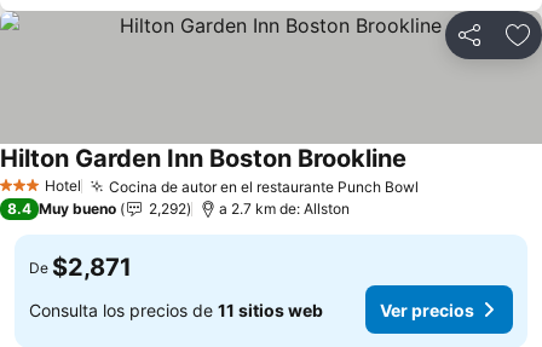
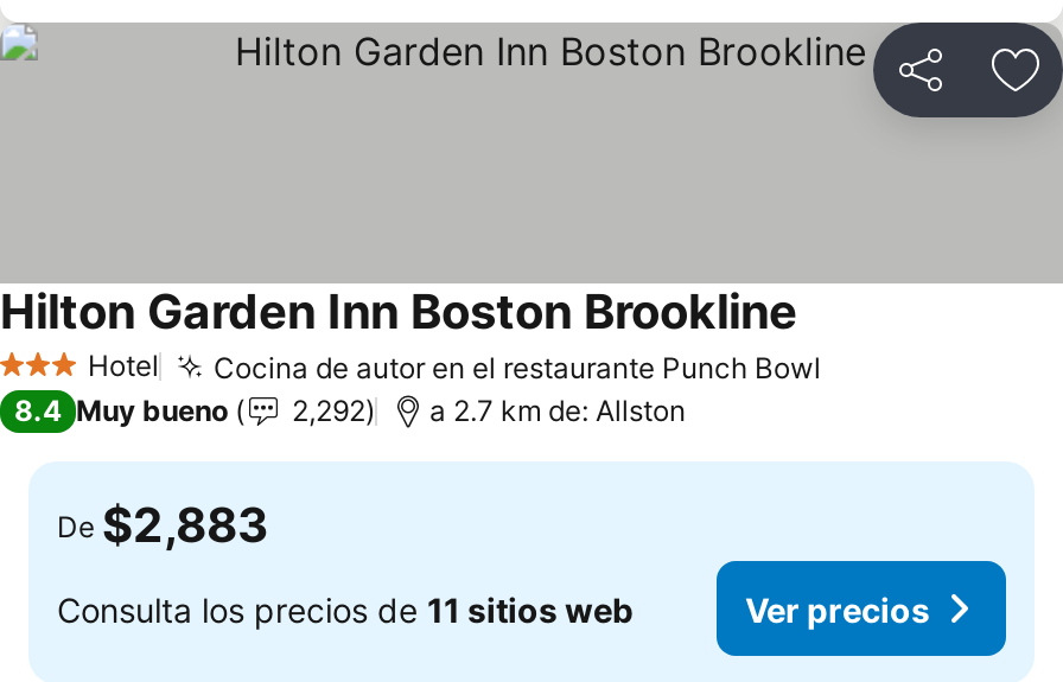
[29,253,132,282] De $2,871 -> [57,497,268,554] De $2,883

